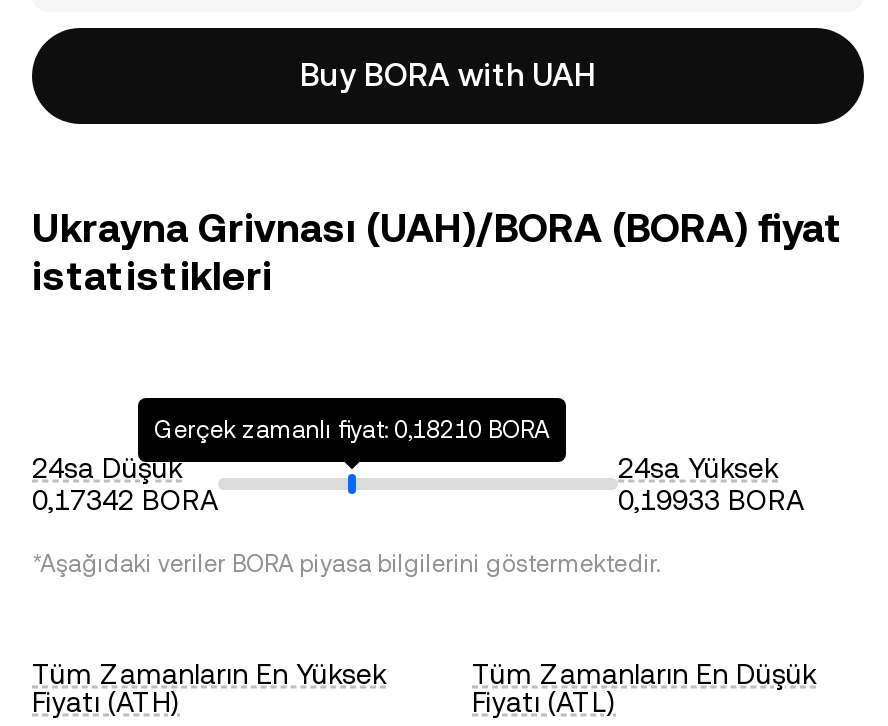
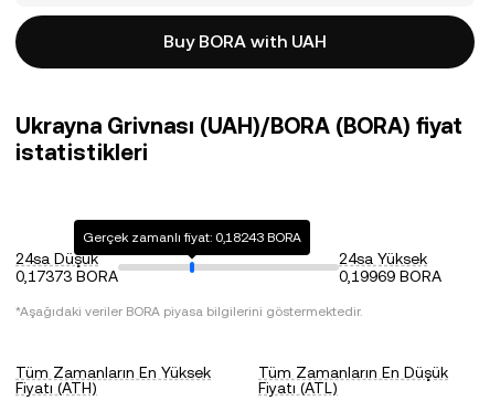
[154,416,550,444] Gerçek zamanlı fiyat: 0,18210 BORA -> [83,230,301,245] Gerçek zamanlı fiyat: 0,18243 BORA
[32,484,218,516] 0,17342 BORA -> [15,267,118,285] 0,17373 BORA
[618,484,804,516] 0,19933 BORA -> [339,267,441,285] 0,19969 BORA

